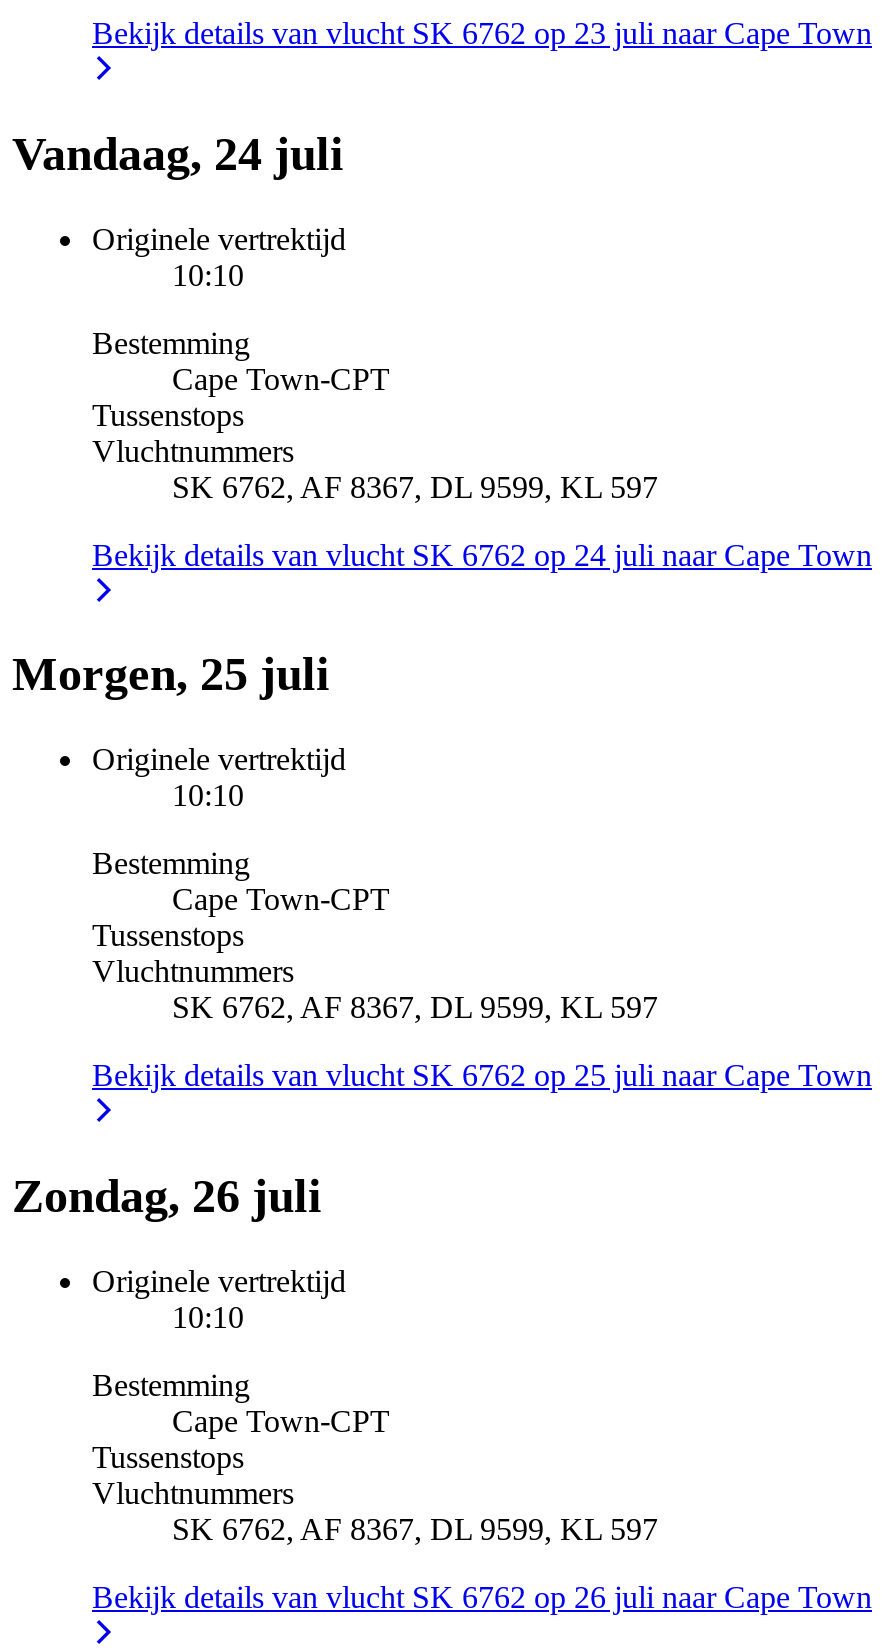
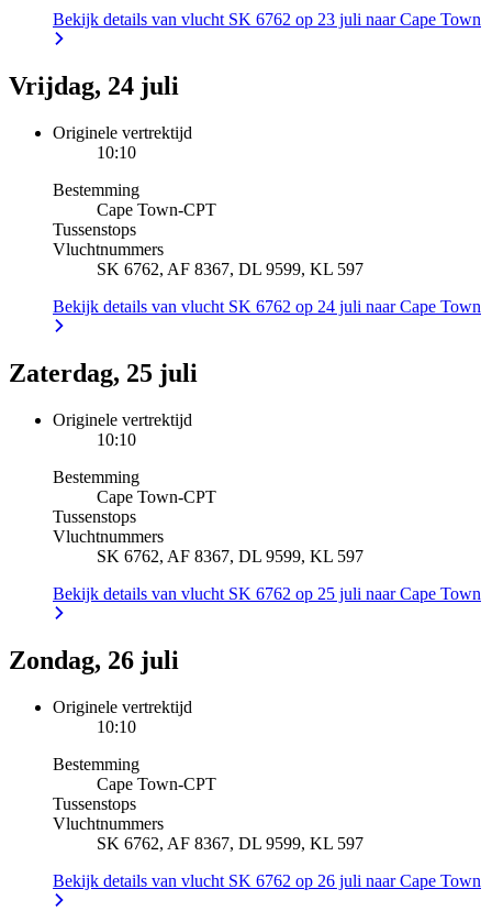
[12,127,344,179] Vandaag, 24 juli -> [9,72,179,100] Vrijdag, 24 juli
[12,649,330,701] Morgen, 25 juli -> [9,359,198,387] Zaterdag, 25 juli

